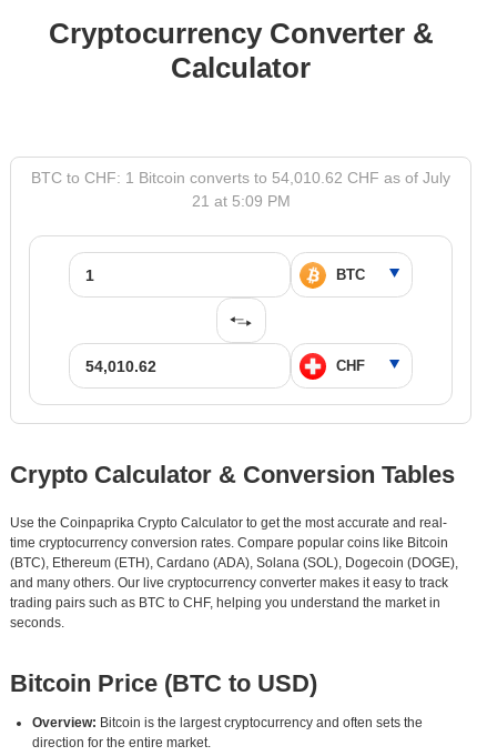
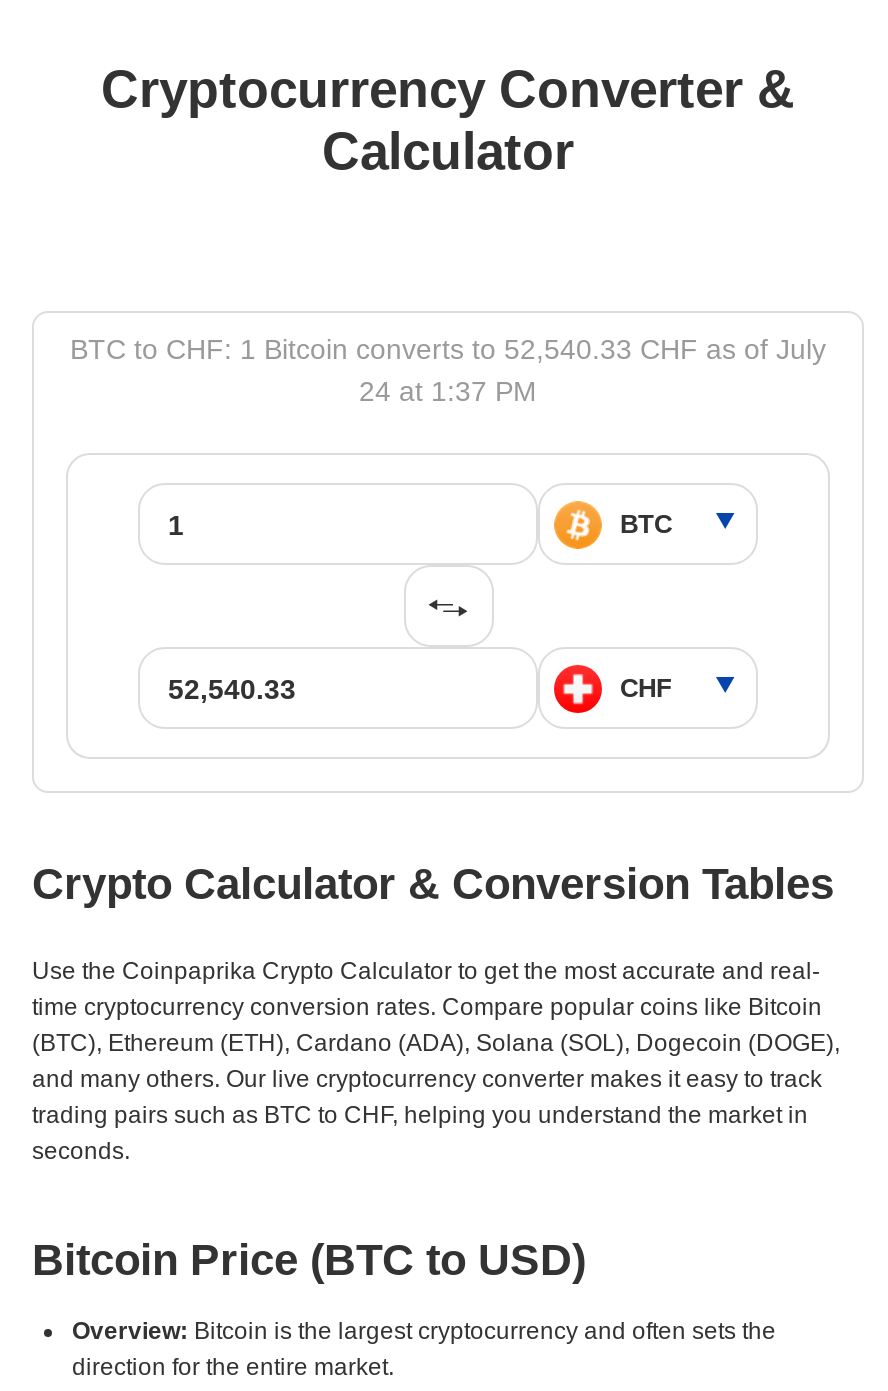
[31,169,450,187] BTC to CHF: 1 Bitcoin converts to 54,010.62 CHF as of July -> [70,333,826,365] BTC to CHF: 1 Bitcoin converts to 52,540.33 CHF as of July
[191,192,290,210] 21 at 5:09 PM -> [359,375,537,407] 24 at 1:37 PM

